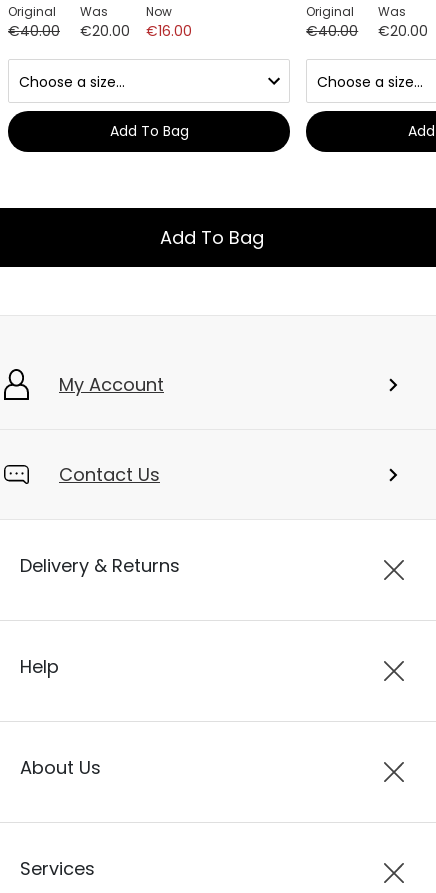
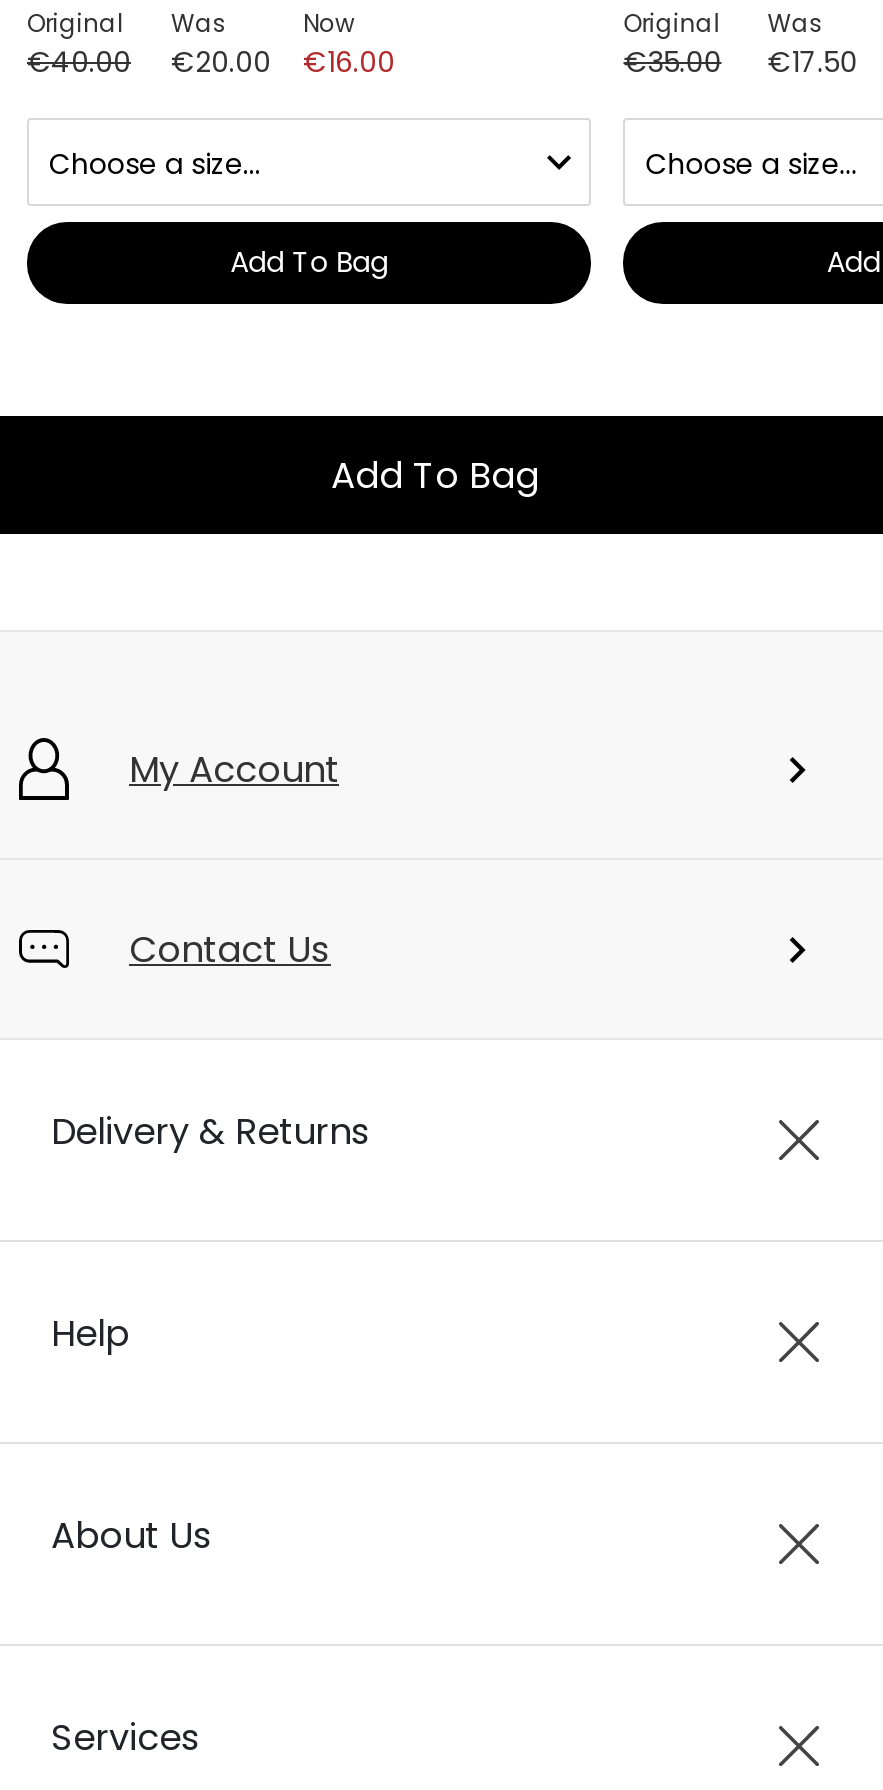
[306,21,358,41] €40.00 -> [623,41,721,81] €35.00
[378,21,428,41] €20.00 -> [767,41,857,81] €17.50

